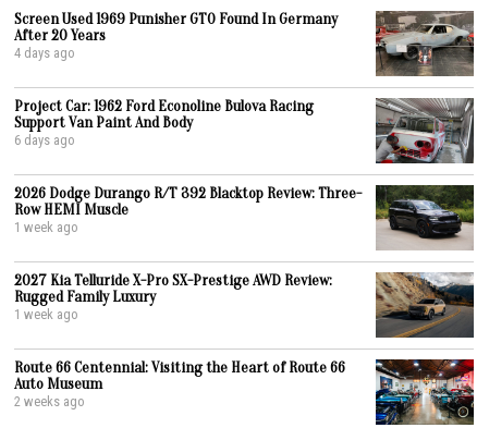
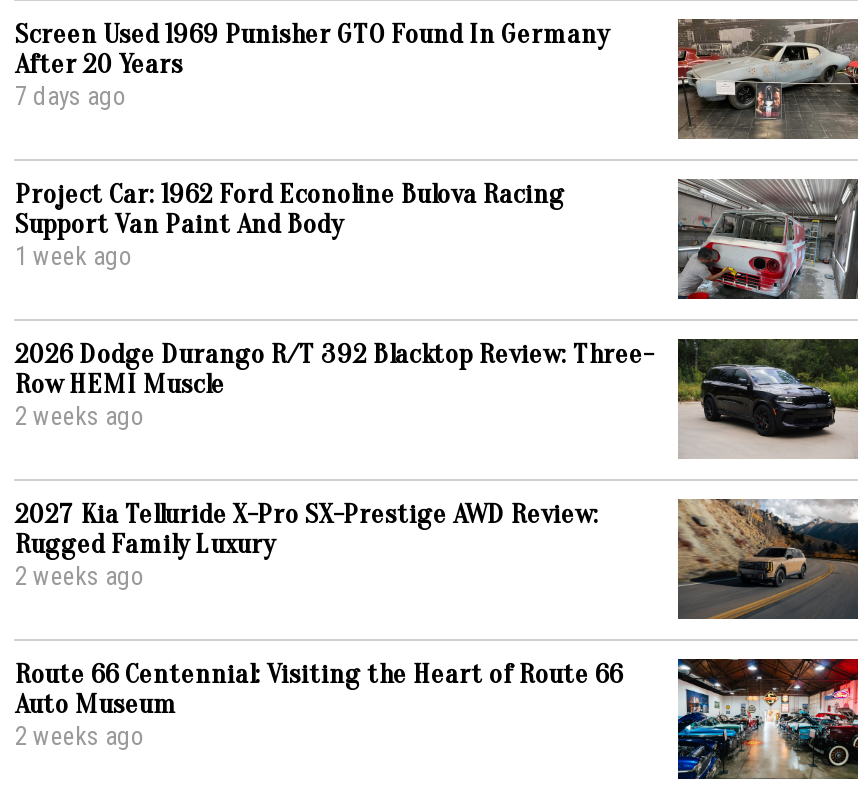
[15,44,76,61] 4 days ago -> [15,81,127,111] 7 days ago
[15,131,76,148] 6 days ago -> [15,241,133,271] 1 week ago
[15,218,79,235] 1 week ago -> [15,401,145,431] 2 weeks ago
[15,306,79,322] 1 week ago -> [15,561,145,591] 2 weeks ago

